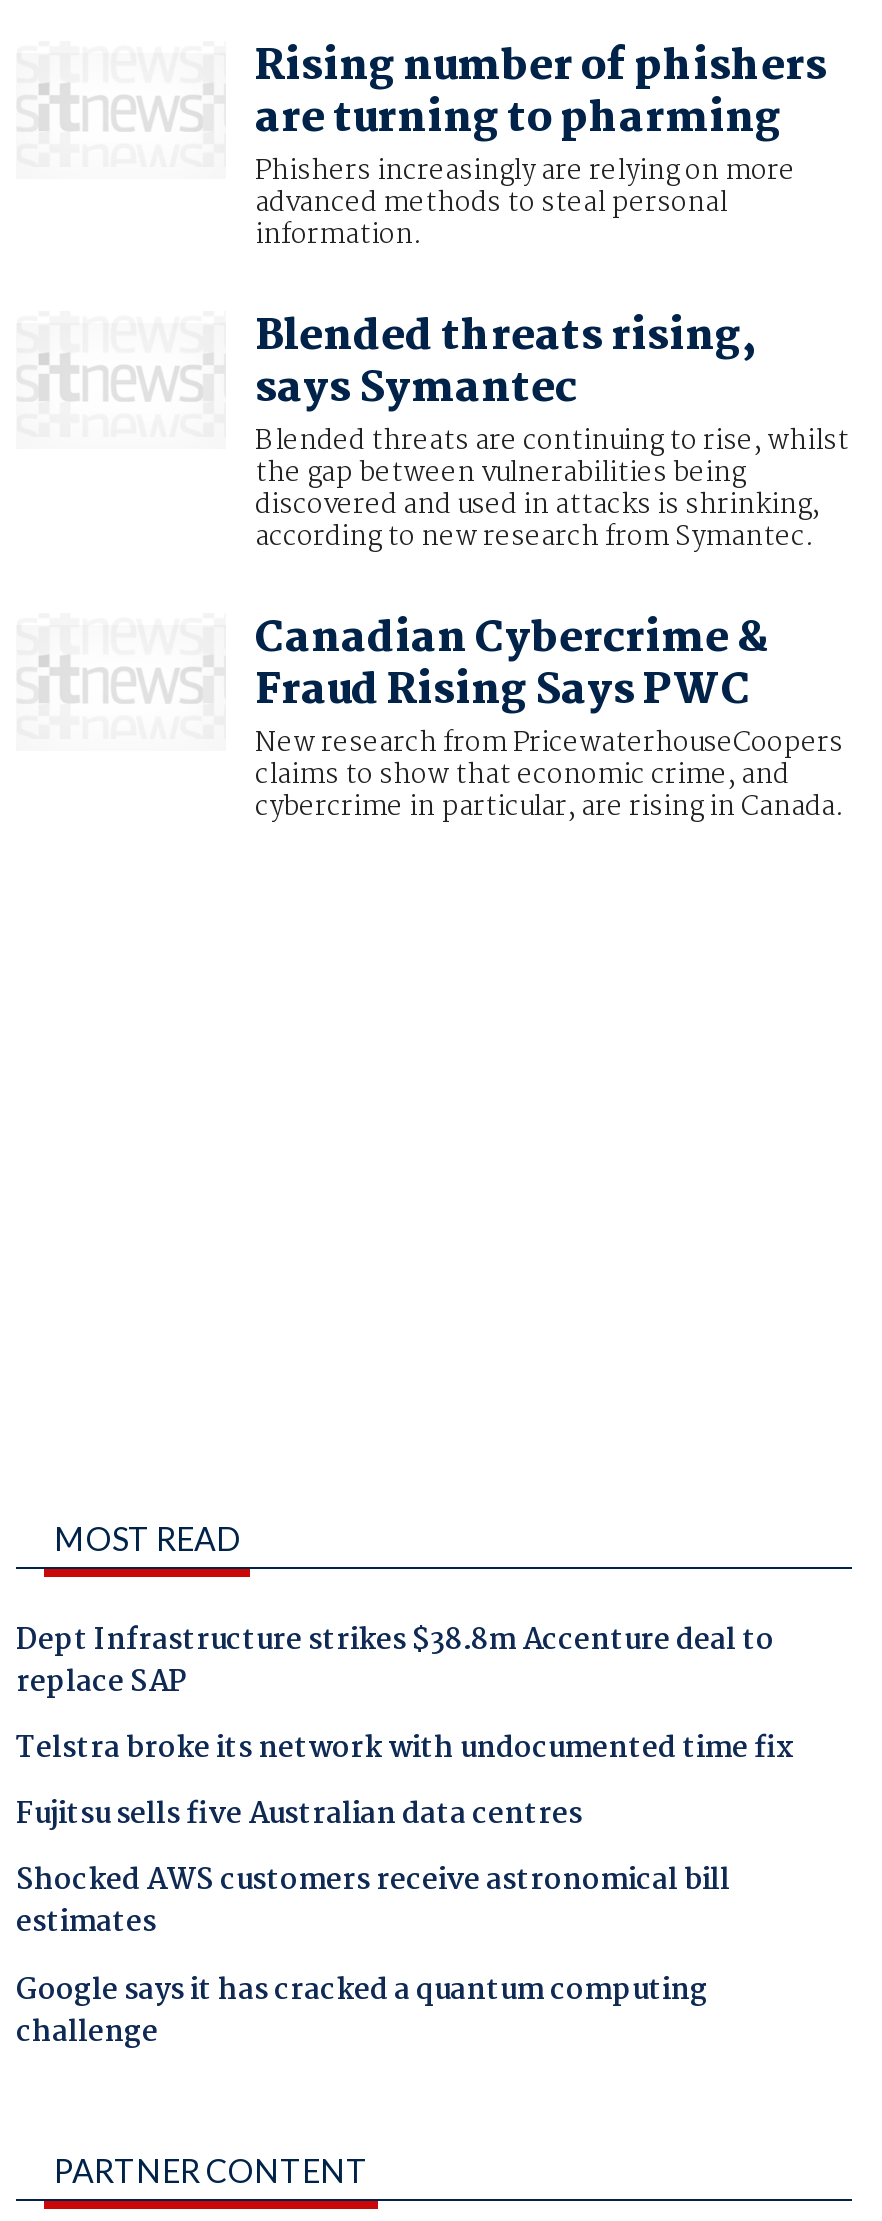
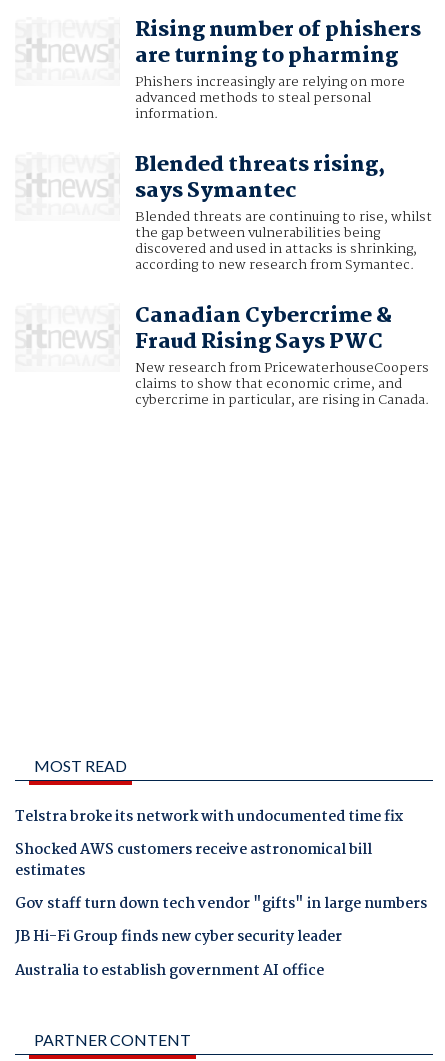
[16,1616,774,1706] Dept Infrastructure strikes $38.8m Accenture deal to | replace SAP -> none
[16,1791,582,1839] Fujitsu sells five Australian data centres -> none
moved [16,1858,730,1948] -> [15,838,372,883]: Shocked AWS customers receive astronomical bill | estimates
[16,1966,708,2056] Google says it has cracked a quantum computing | challenge -> [15,892,427,983] Gov staff turn down tech vendor "gifts" in large numbers | JB Hi-Fi Group finds new cyber security leader | Australia to establish government AI office

